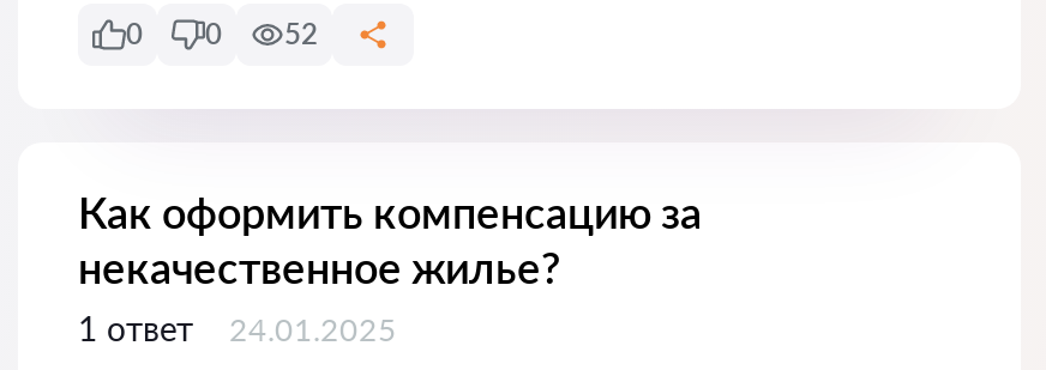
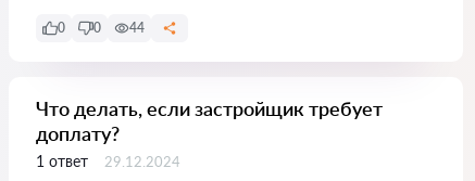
[284,16,318,51] 52 -> [129,20,145,36] 44
[78,186,702,293] Как оформить компенсацию за | некачественное жилье? -> [36,96,383,145] Что делать, если застройщик требует | доплату?
[78,308,397,348] 1 ответ 24.01.2025 -> [36,152,180,170] 1 ответ 29.12.2024

